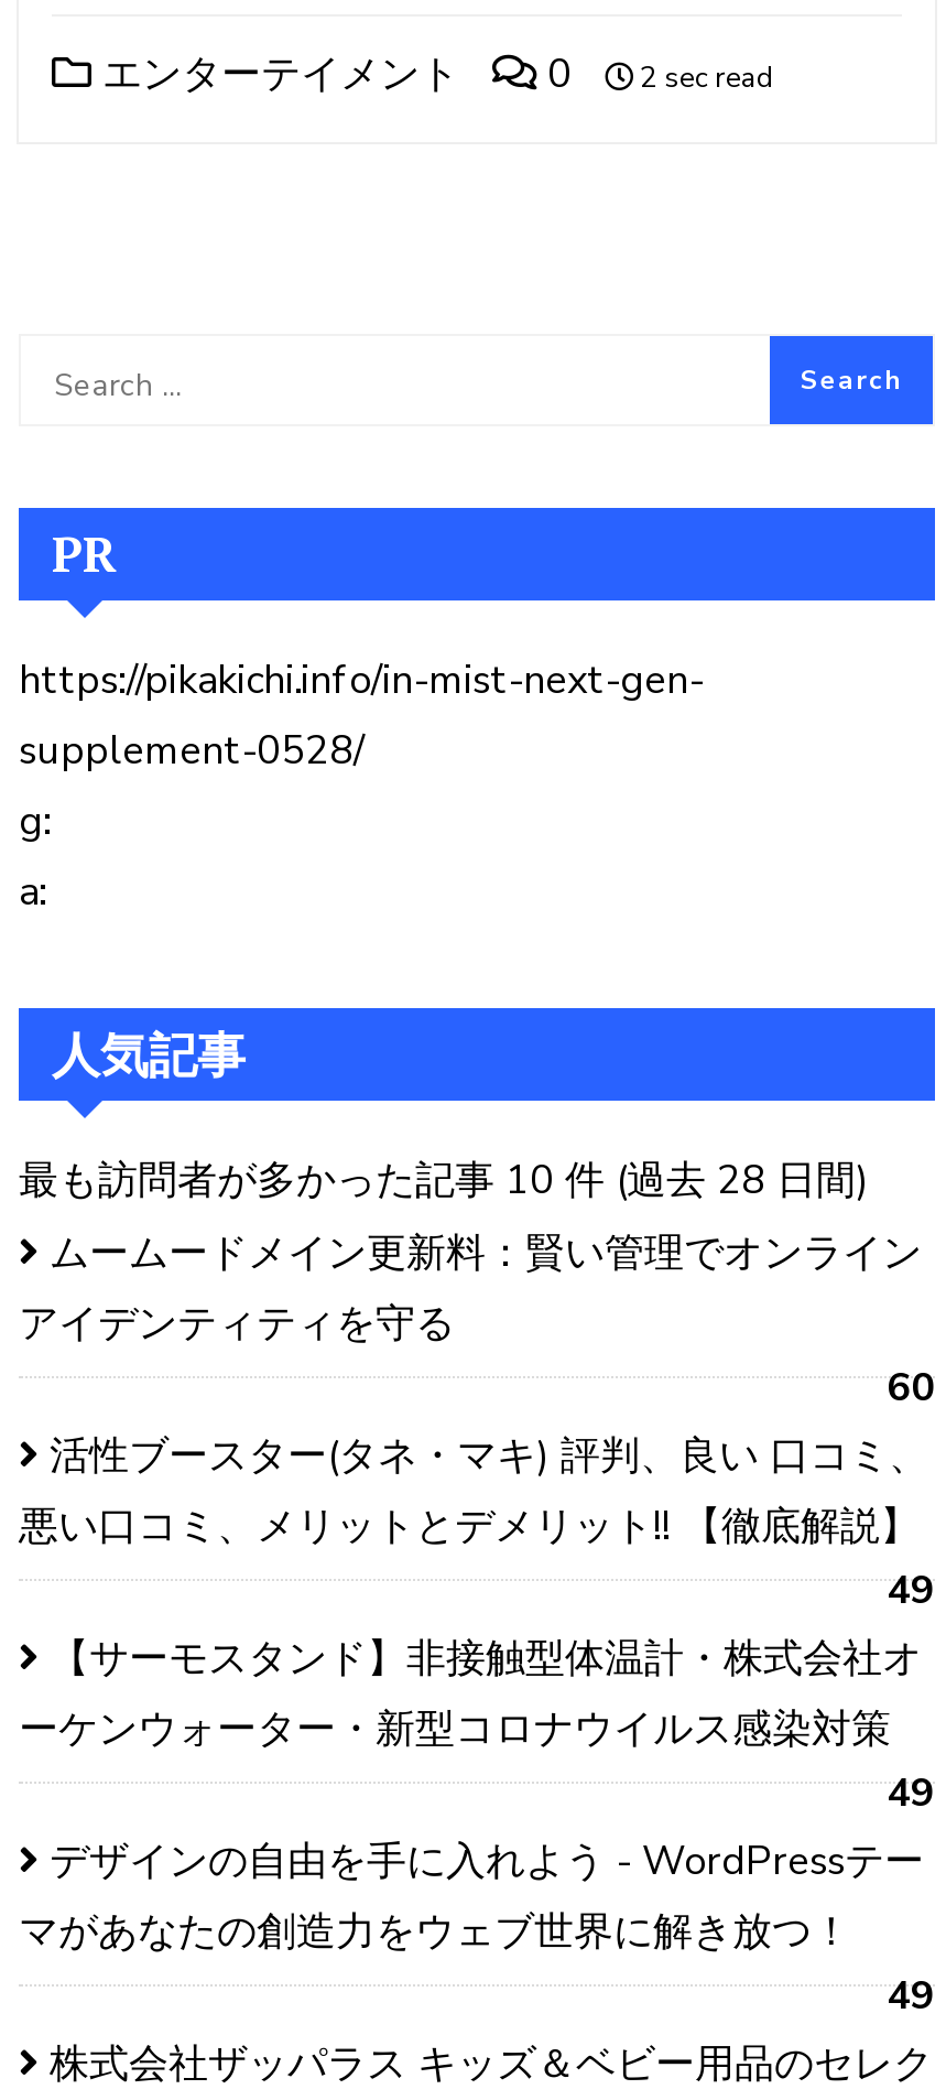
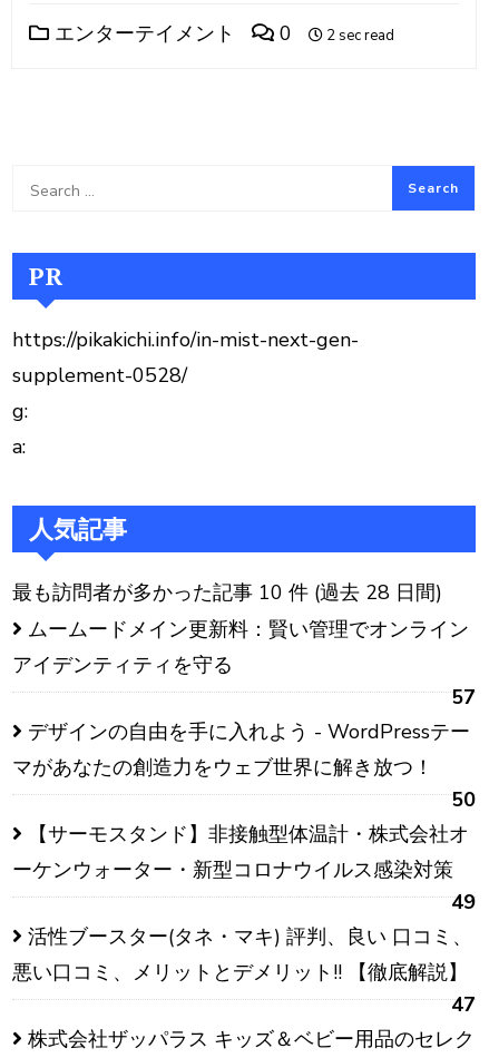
[887,1360,935,1615] 60 | 49 -> [451,683,476,813] 57 | 50
moved [19,1428,928,1552] -> [12,923,472,985]: 活性ブースター(タネ・マキ) 評判、良い 口コミ、 | 悪い口コミ、メリットとデメリット!! 【徹底解説】
moved [19,1834,924,1957] -> [12,718,470,780]: デザインの自由を手に入れよう - WordPressテー | マがあなたの創造力をウェブ世界に解き放つ！
[887,1968,935,2021] 49 -> [451,991,476,1017] 47

